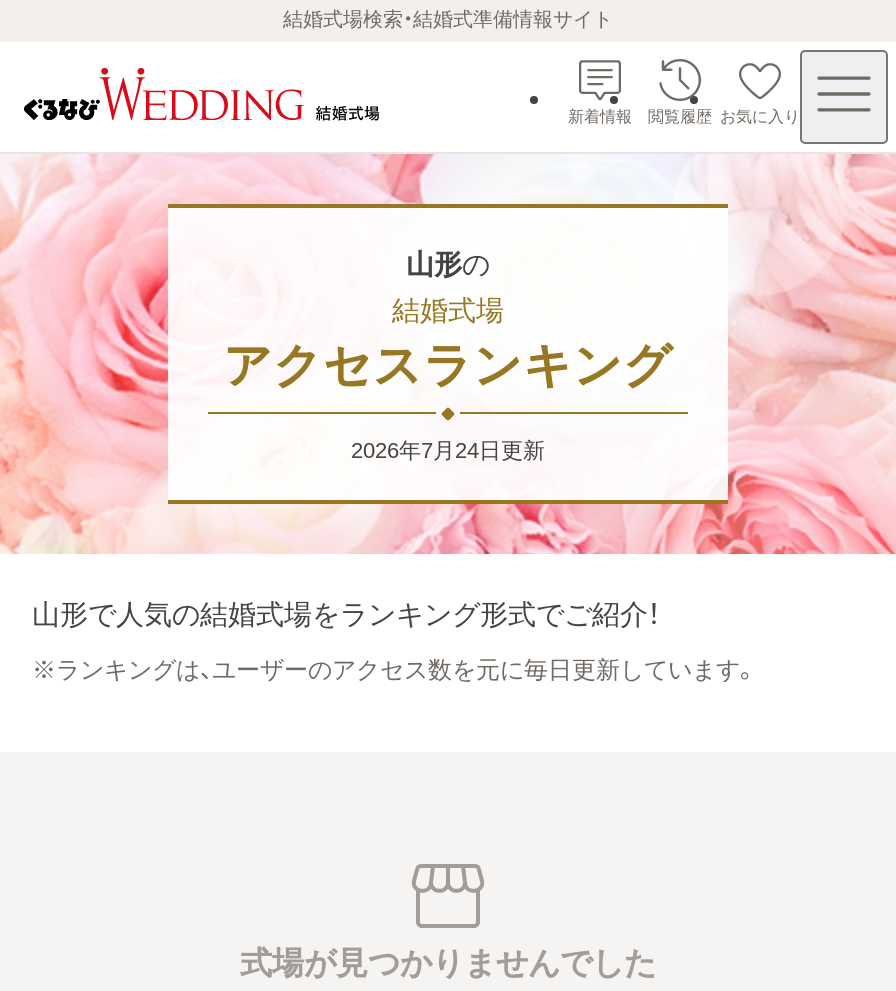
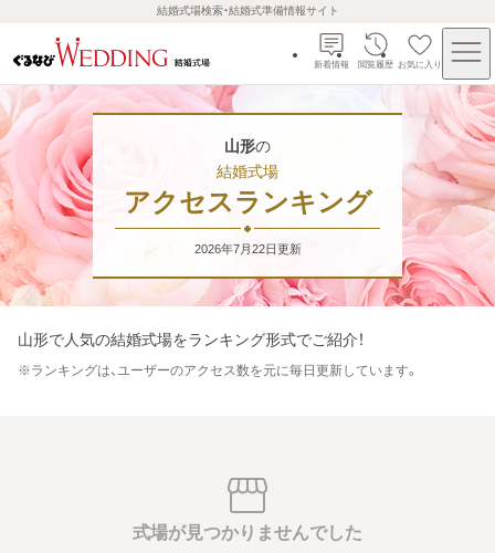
[351,437,545,461] 2026年7月24日更新 -> [194,242,301,255] 2026年7月22日更新

